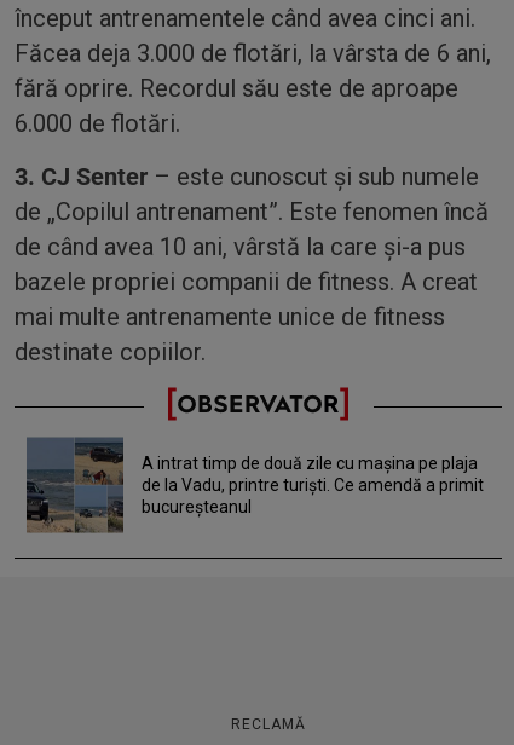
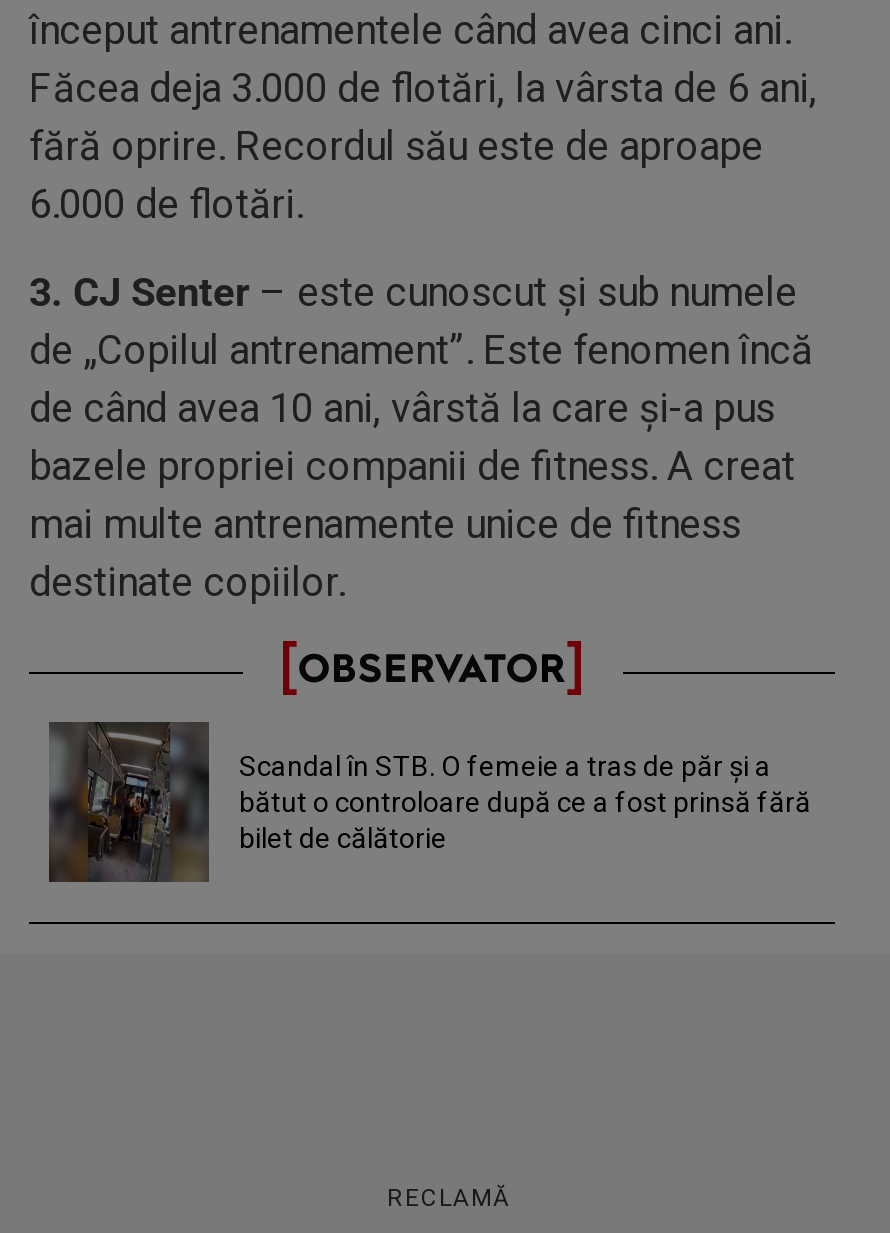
[25,437,484,533] [image] | A intrat timp de două zile cu maşina pe plaja | de la Vadu, printre turişti. Ce amendă a primit | bucureşteanul -> [47,720,811,884] [image] | Scandal în STB. O femeie a tras de păr şi a | bătut o controloare după ce a fost prinsă fără | bilet de călătorie

